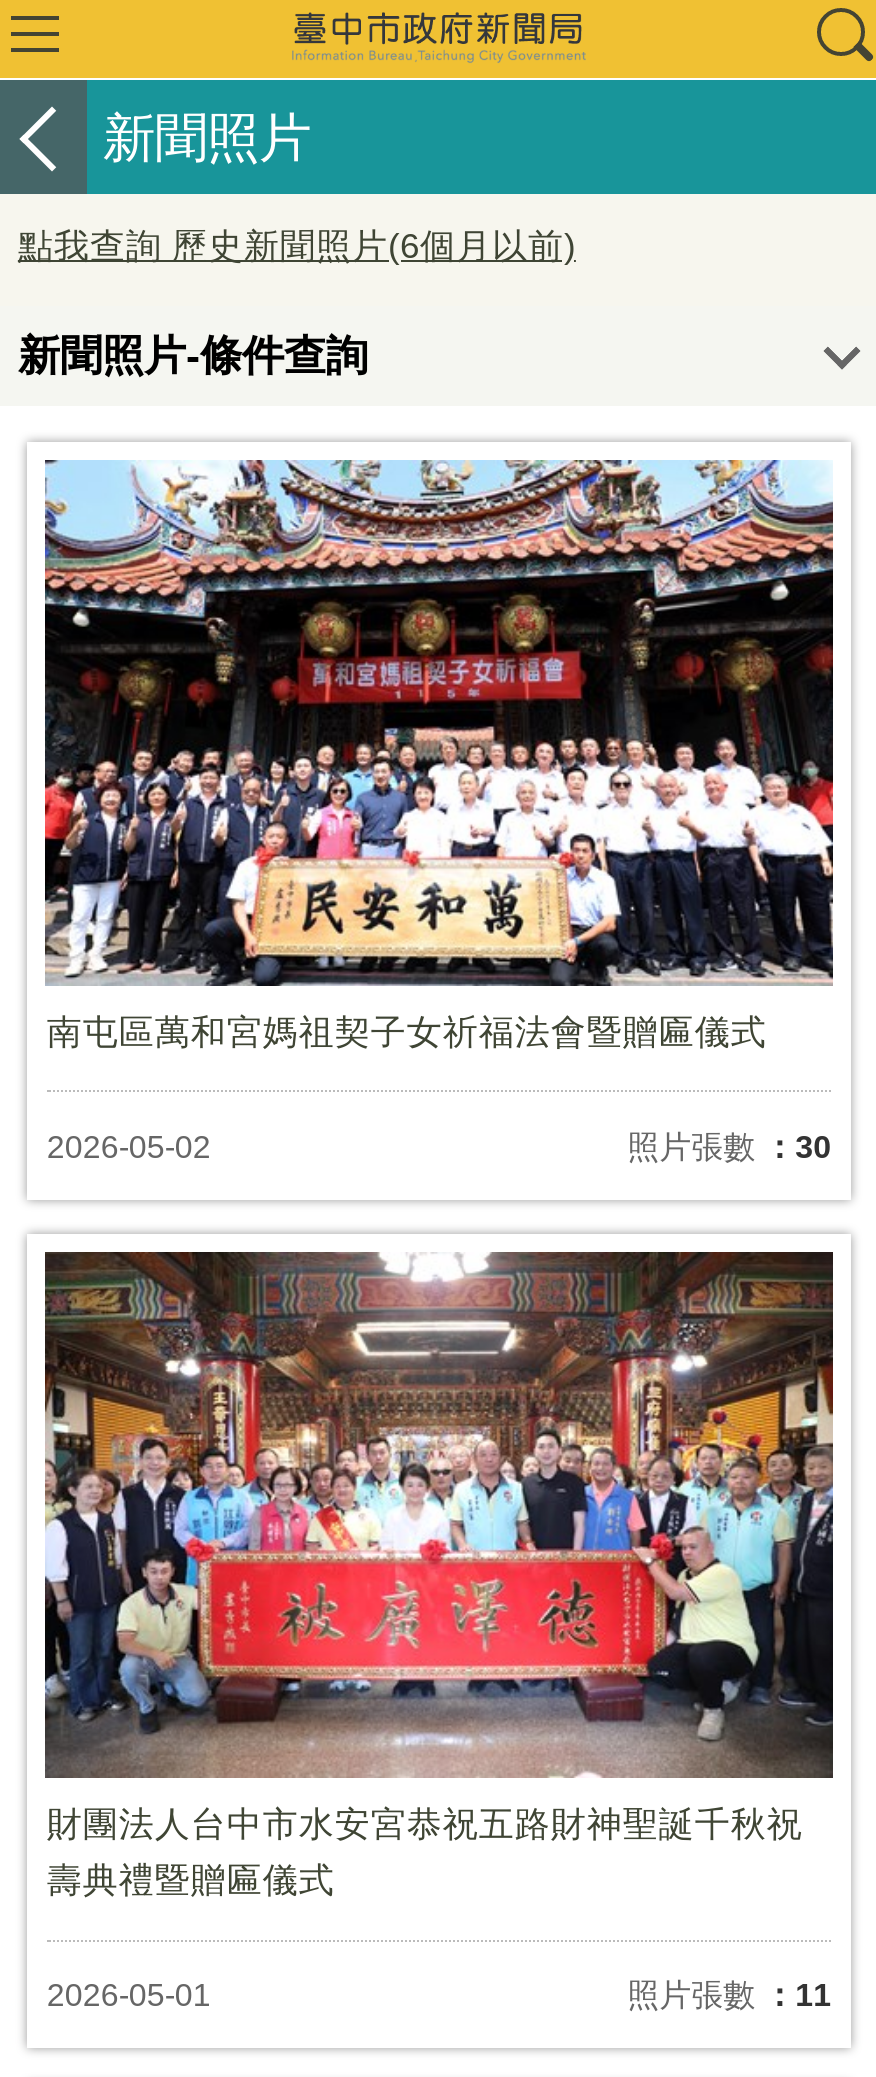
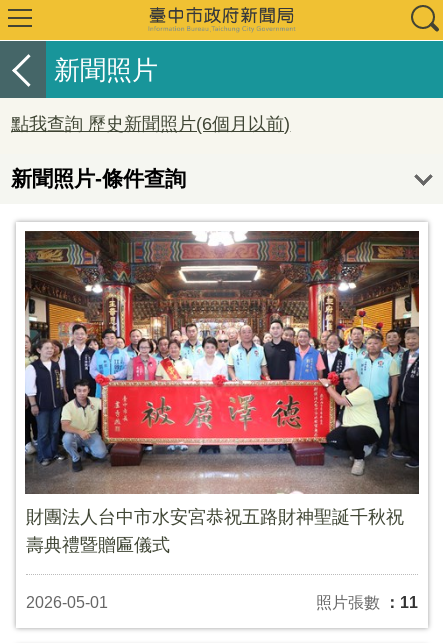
[43,458,835,1163] [image] | 南屯區萬和宮媽祖契子女祈福法會暨贈匾儀式 | 2026-05-02 | 照片張數：30 -> none

